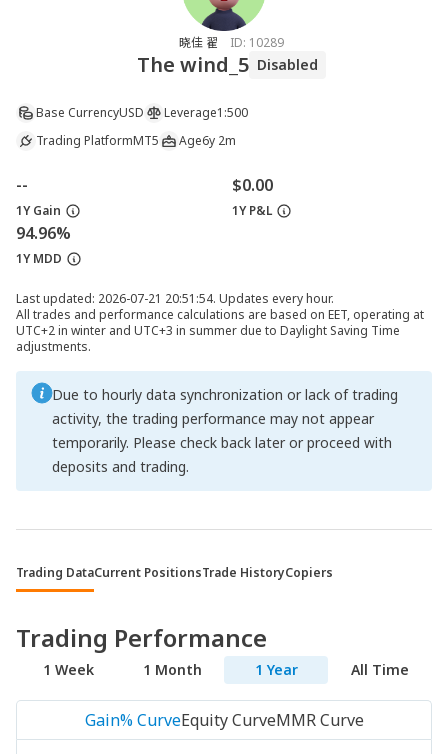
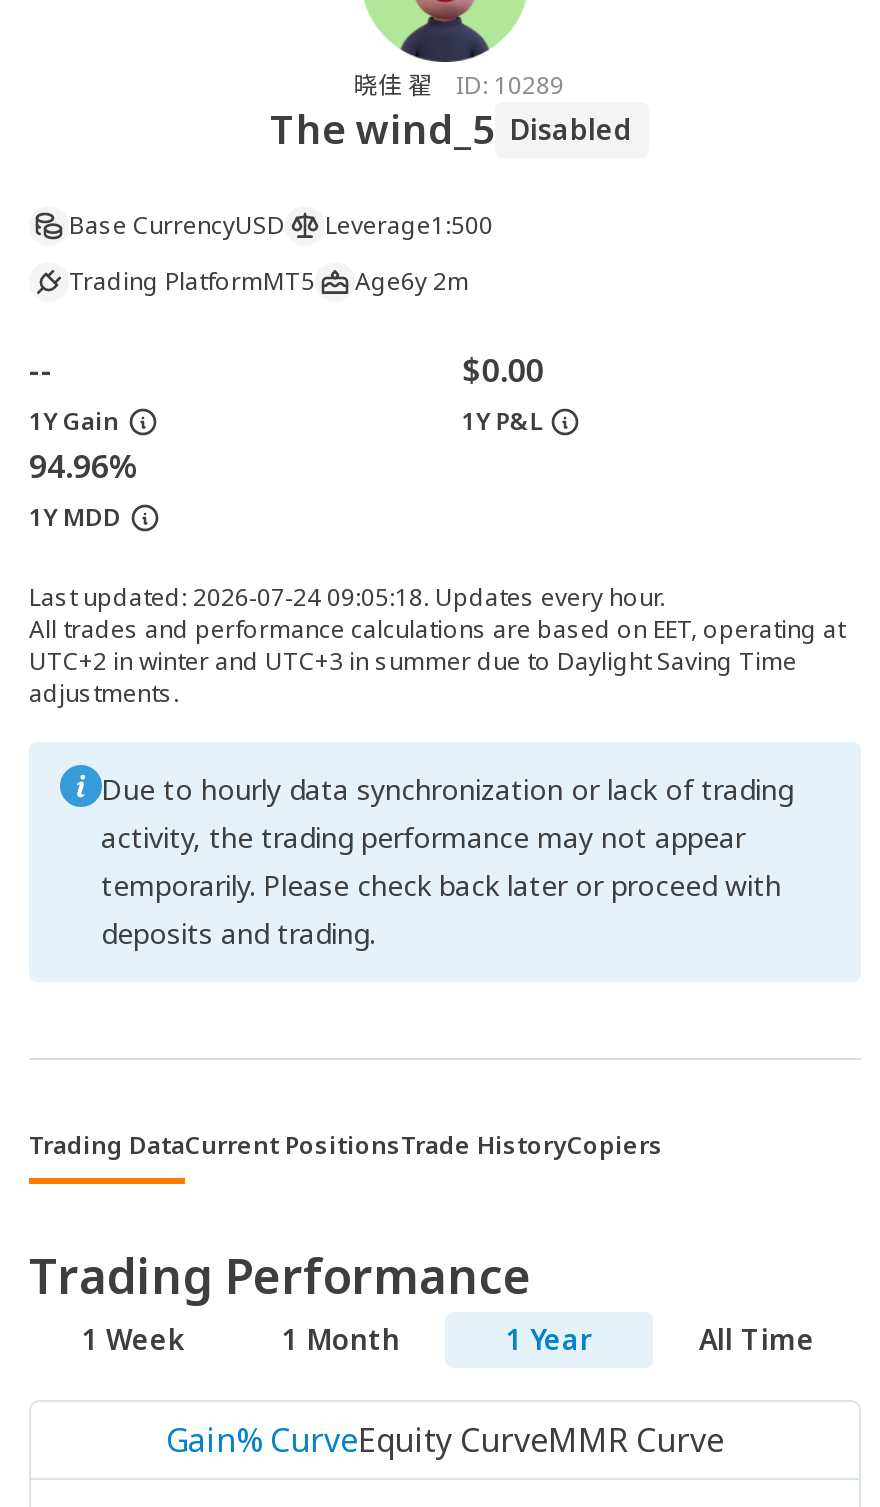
[16,290,334,307] Last updated: 2026-07-21 20:51:54. Updates every hour. -> [29,580,665,614] Last updated: 2026-07-24 09:05:18. Updates every hour.

